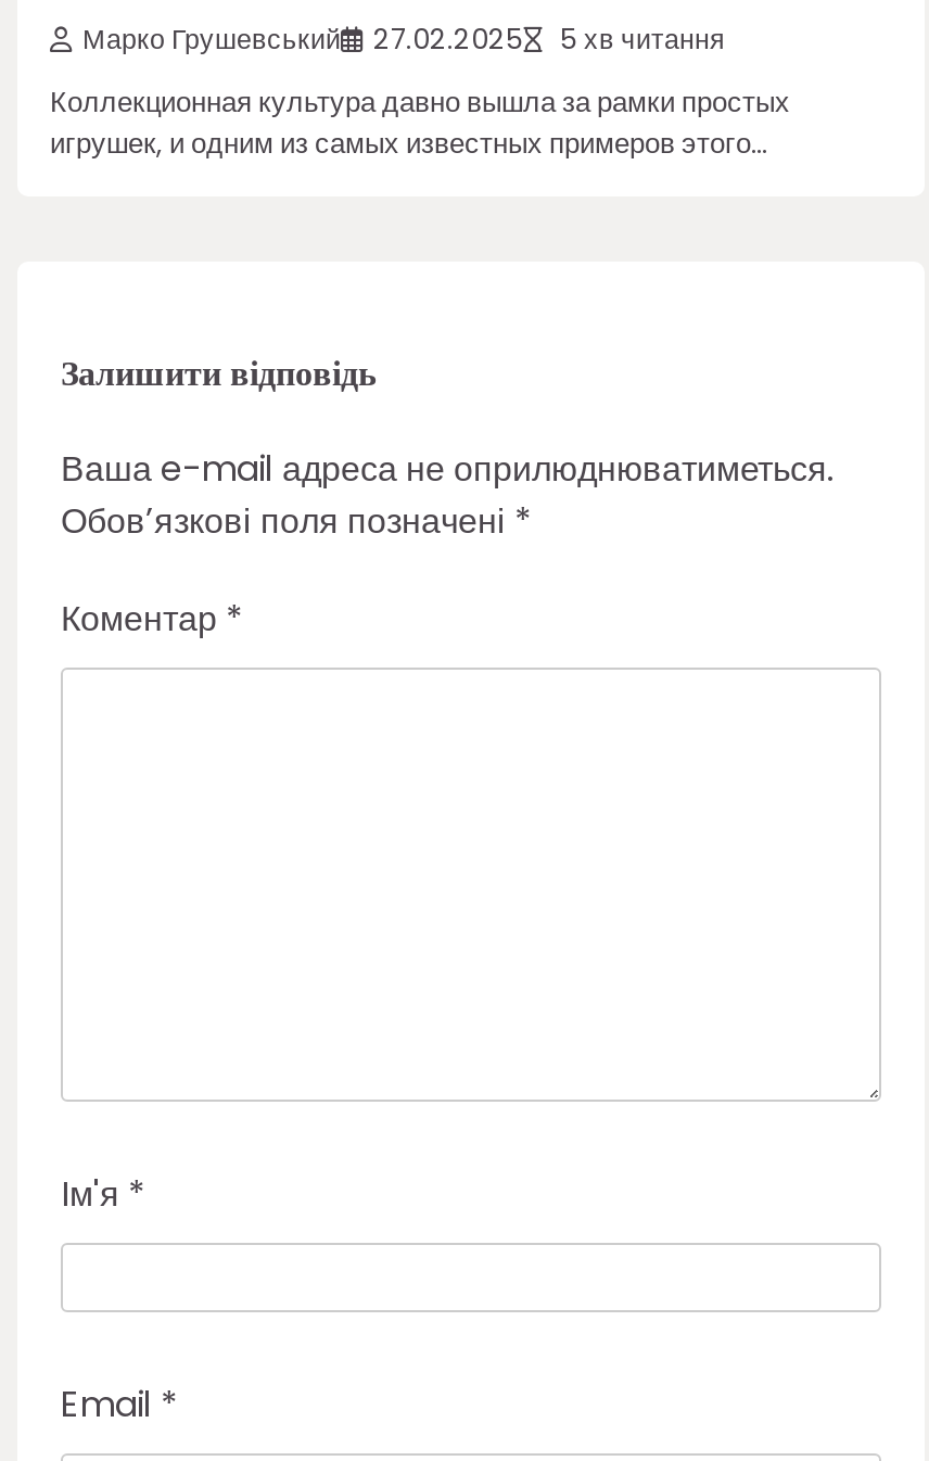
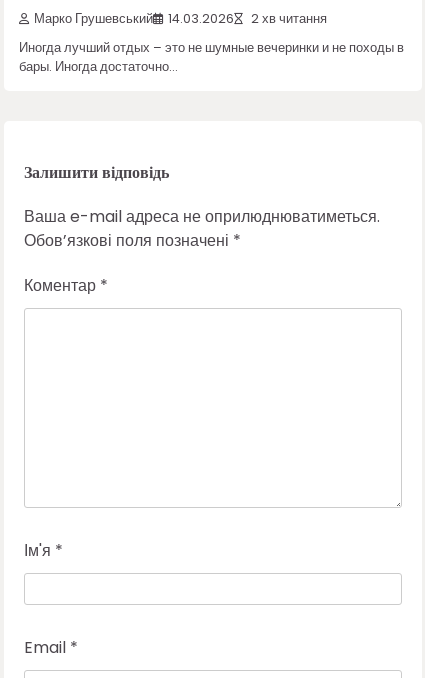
[373,22,725,59] 27.02.2025 | 5 хв читання -> [168,10,327,27] 14.03.2026 | 2 хв читання
[50,83,790,165] Коллекционная культура давно вышла за рамки простых | игрушек, и одним из самых известных примеров этого… -> [19,38,404,76] Иногда лучший отдых – это не шумные вечеринки и не походы в | бары. Иногда достаточно…

